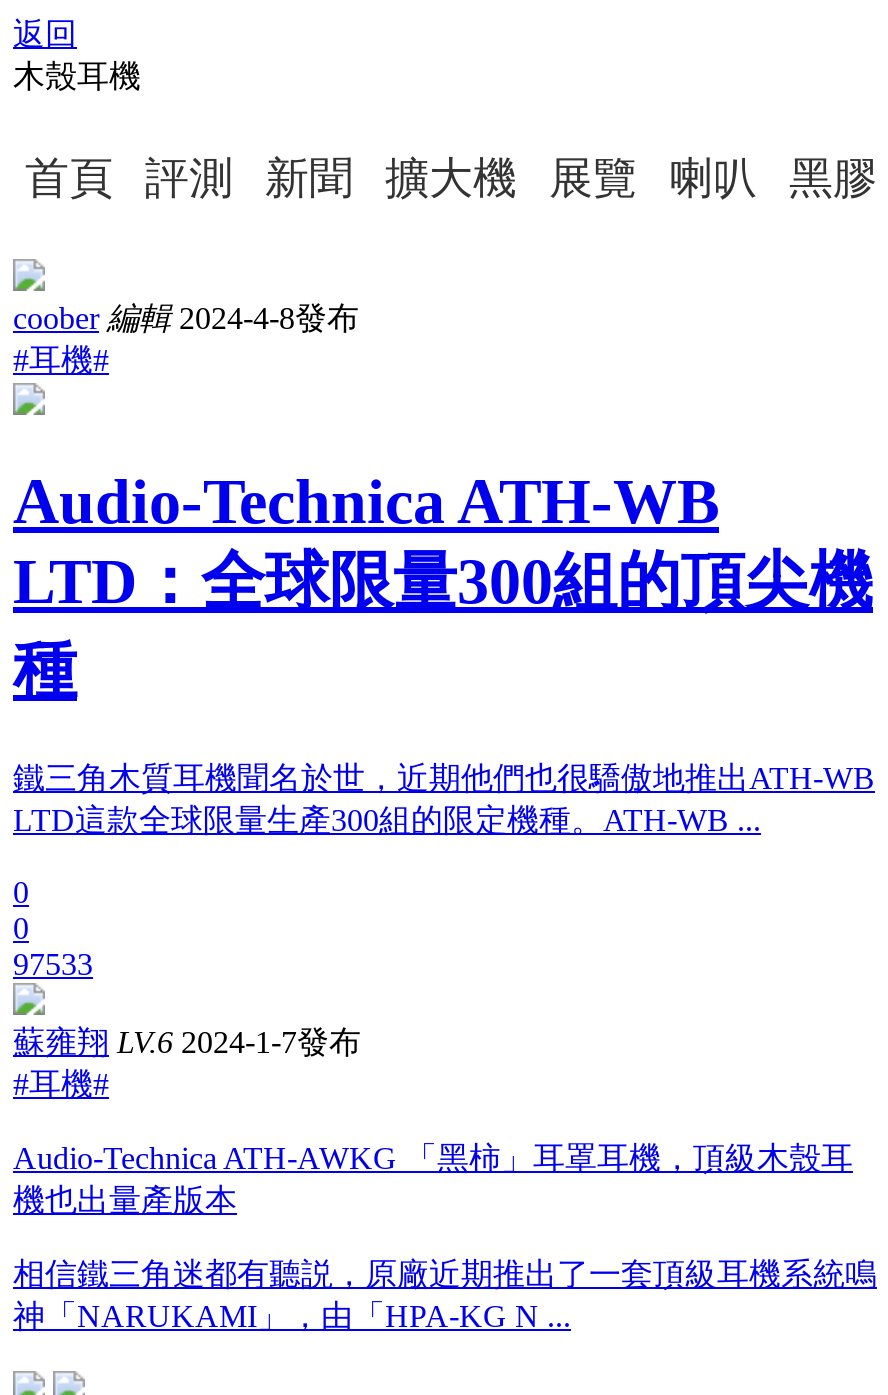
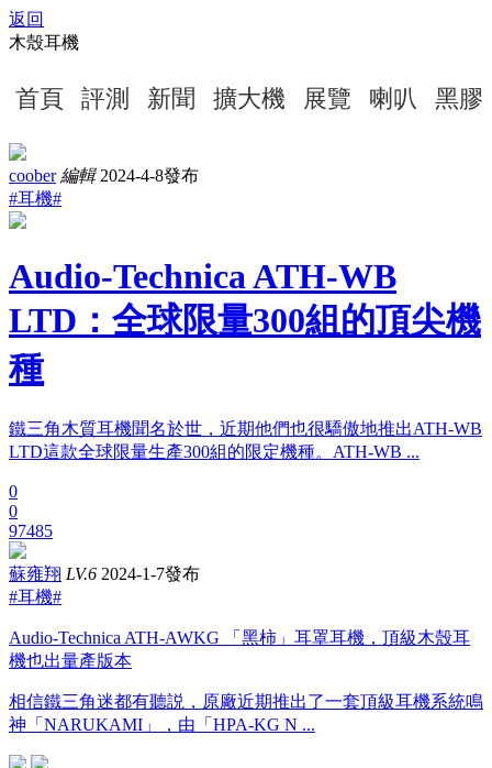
[13,947,93,981] 97533 -> [9,521,53,540] 97485

